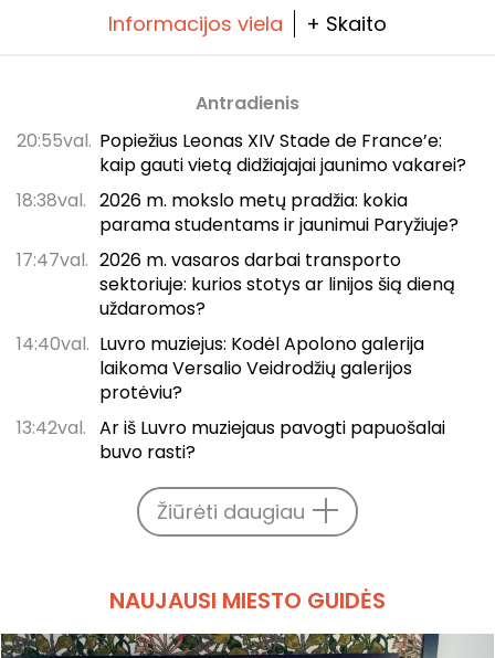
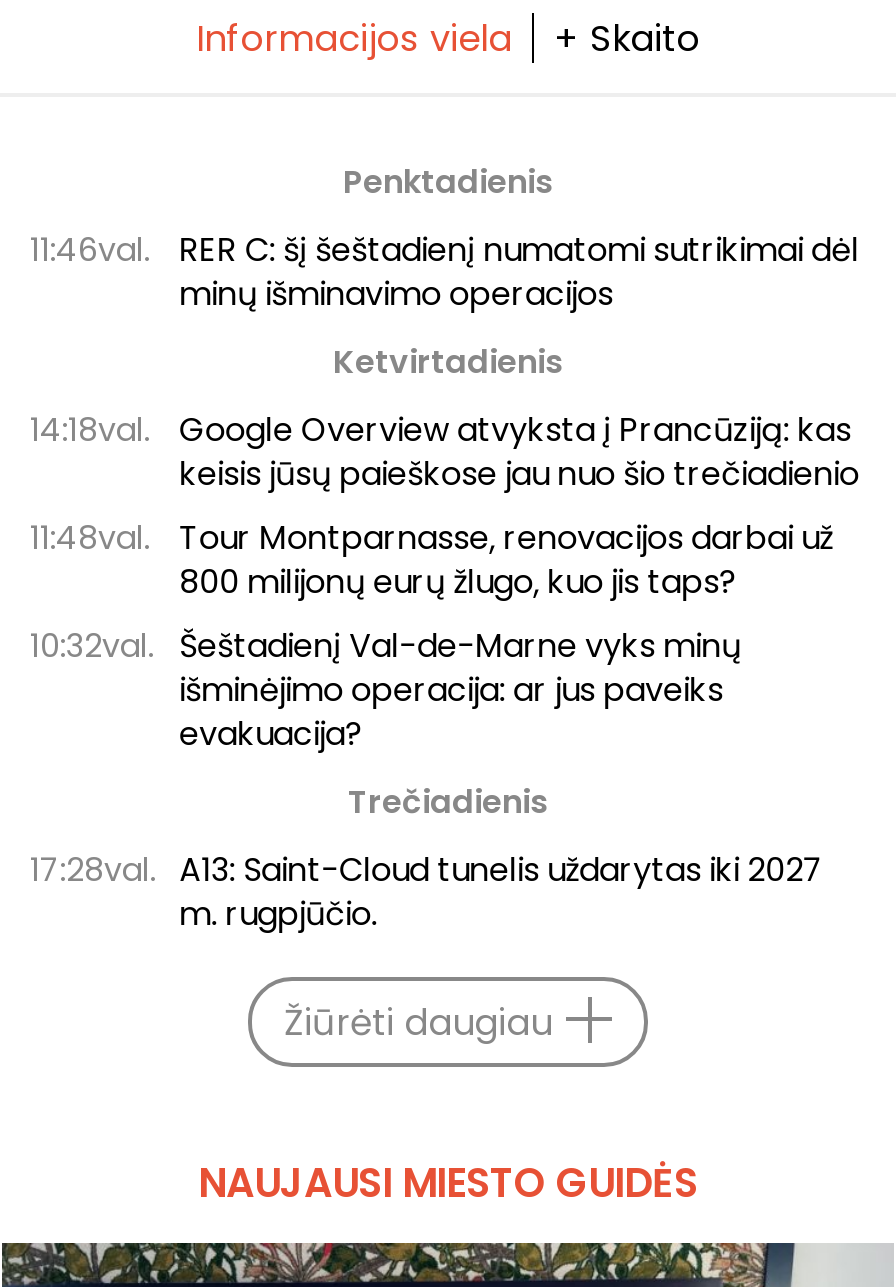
[17,90,466,464] Antradienis | 20:55val. Popiežius Leonas XIV Stade de France’e: | kaip gauti vietą didžiajajai jaunimo vakarei? | 18:38val. 2026 m. mokslo metų pradžia: kokia | parama studentams ir jaunimui Paryžiuje? | 17:47val. 2026 m. vasaros darbai transporto | sektoriuje: kurios stotys ar linijos šią dieną | uždaromos? | 14:40val. Luvro muziejus: Kodėl Apolono galerija | laikoma Versalio Veidrodžių galerijos | protėviu? | 13:42val. Ar iš Luvro muziejaus pavogti papuošalai | buvo rasti? -> [30,158,859,936] Penktadienis | 11:46val. | RER C: šį šeštadienį numatomi sutrikimai dėl | minų išminavimo operacijos | Ketvirtadienis | 14:18val. | Google Overview atvyksta į Prancūziją: kas | keisis jūsų paieškose jau nuo šio trečiadienio | 11:48val. | Tour Montparnasse, renovacijos darbai už | 800 milijonų eurų žlugo, kuo jis taps? | 10:32val. Šeštadienį Val-de-Marne vyks minų | išminėjimo operacija: ar jus paveiks | evakuacija? | Trečiadienis | 17:28val. A13: Saint-Cloud tunelis uždarytas iki 2027 | m. rugpjūčio.

